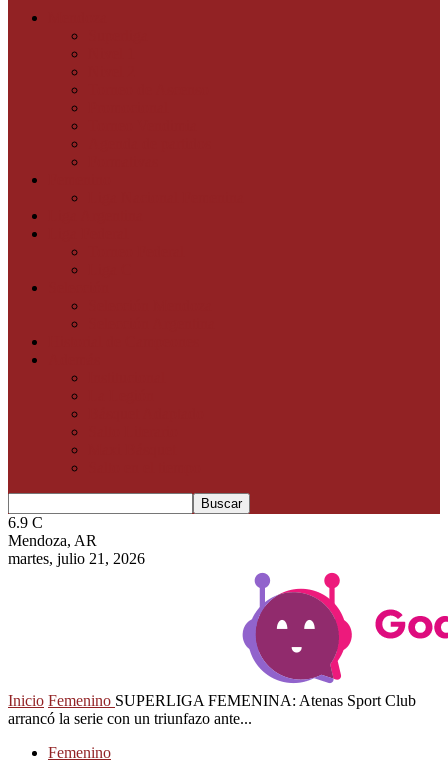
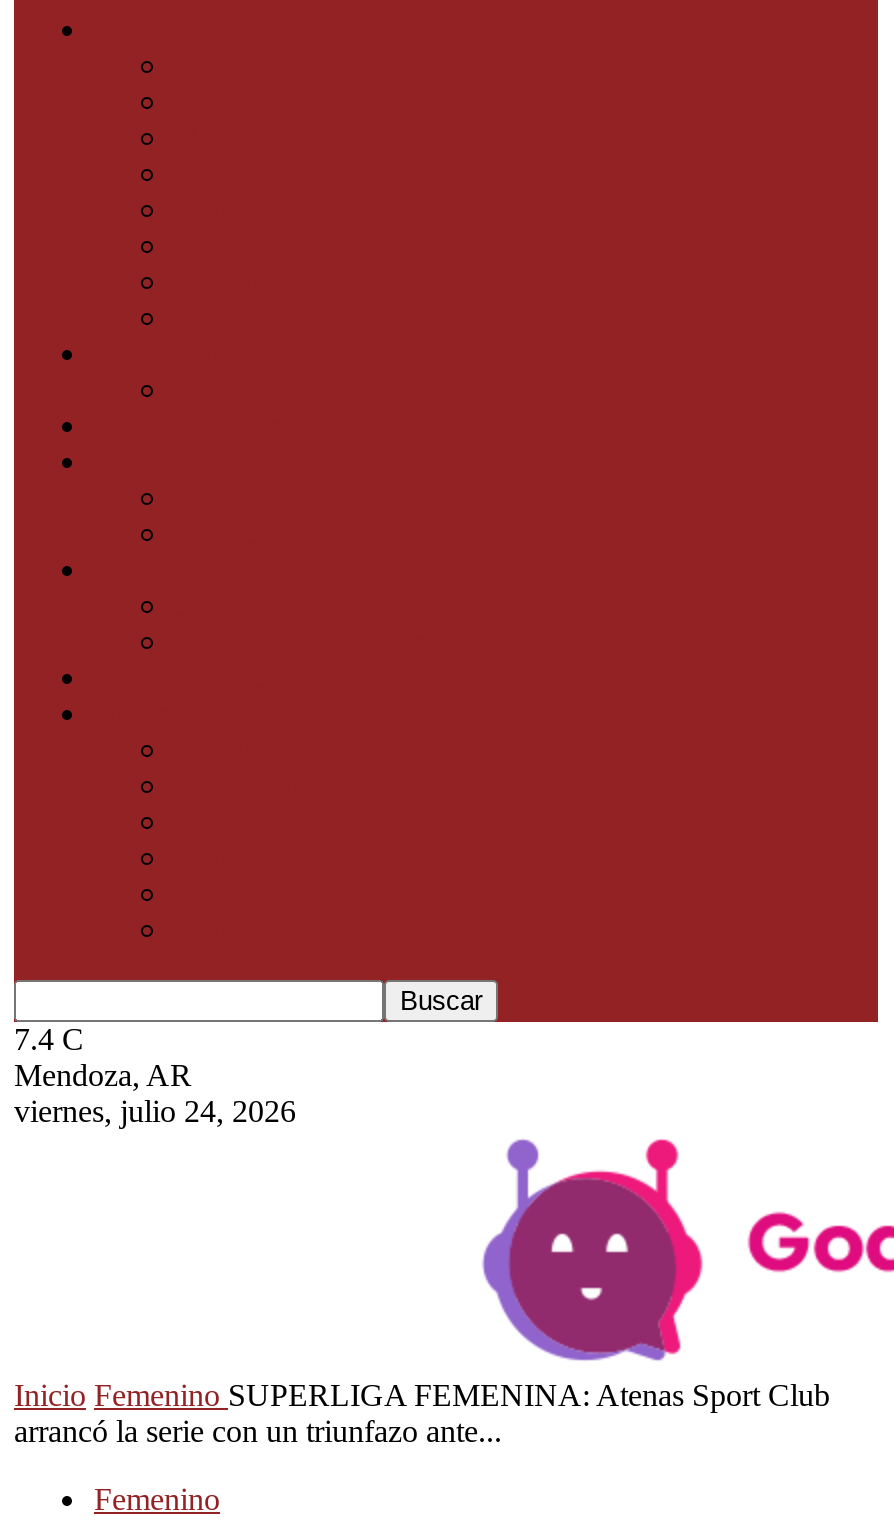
[8,514,43,531] 6.9 C -> [14,1022,84,1056] 7.4 C
[8,550,145,567] martes, julio 21, 2026 -> [14,1094,296,1128] viernes, julio 24, 2026

